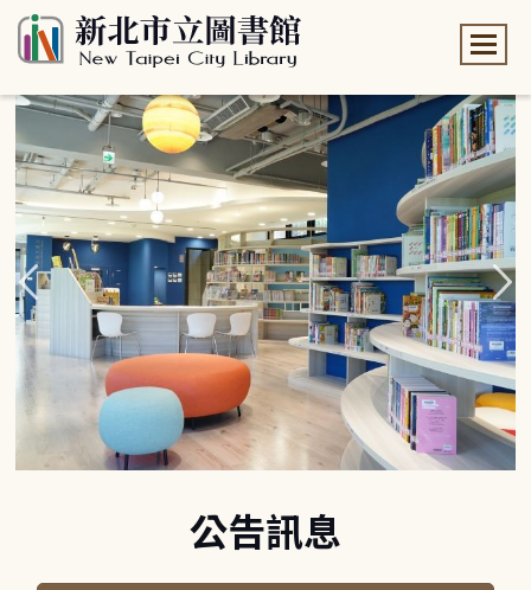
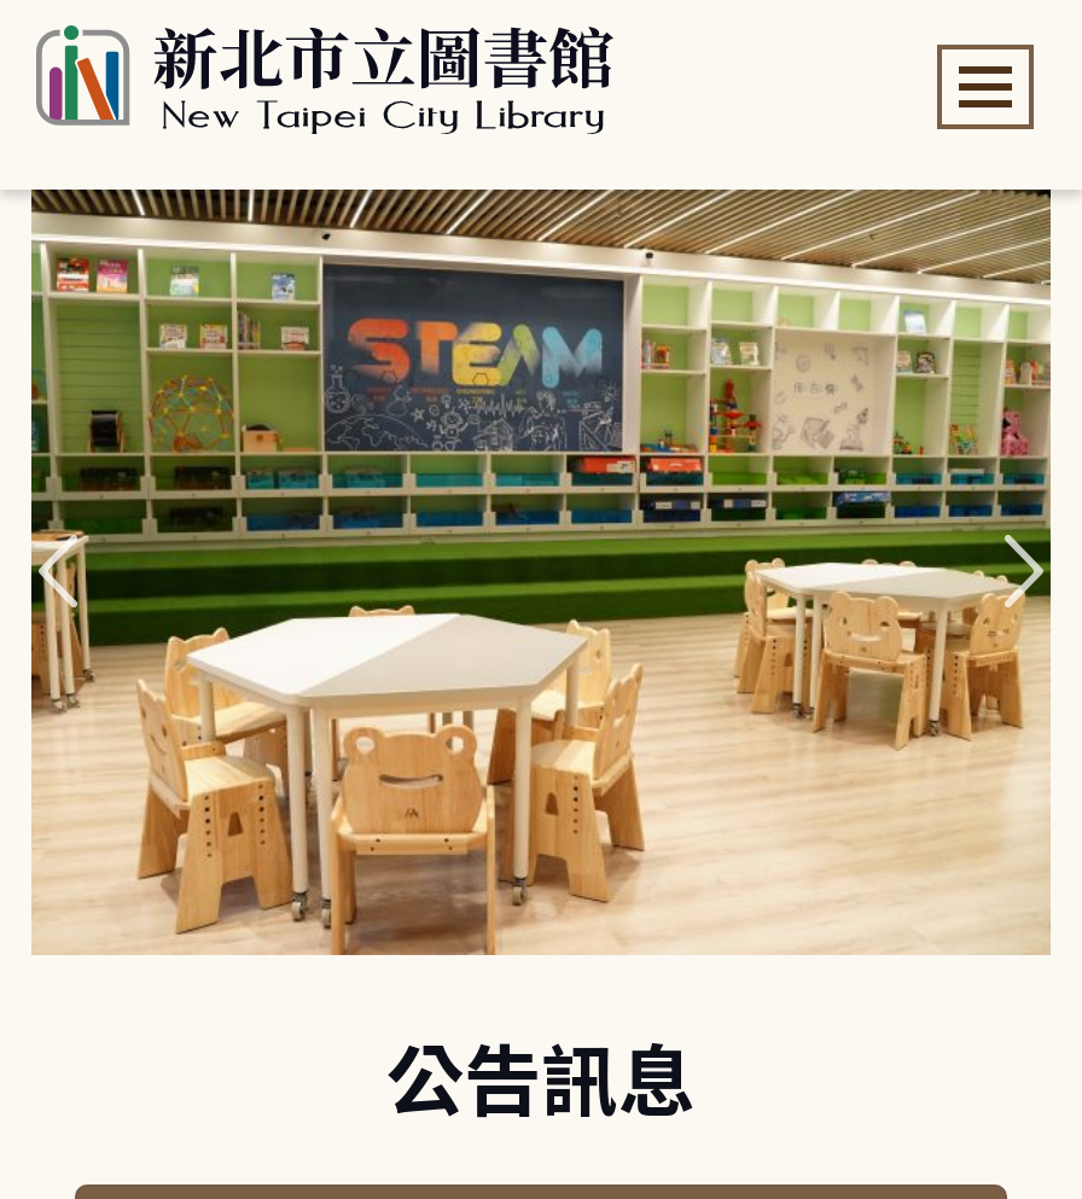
[14,94,517,472] [image] -> [29,187,1053,958] [image]

